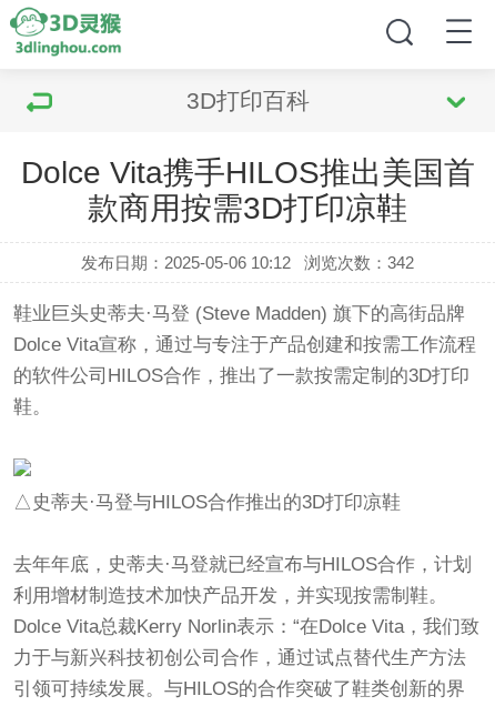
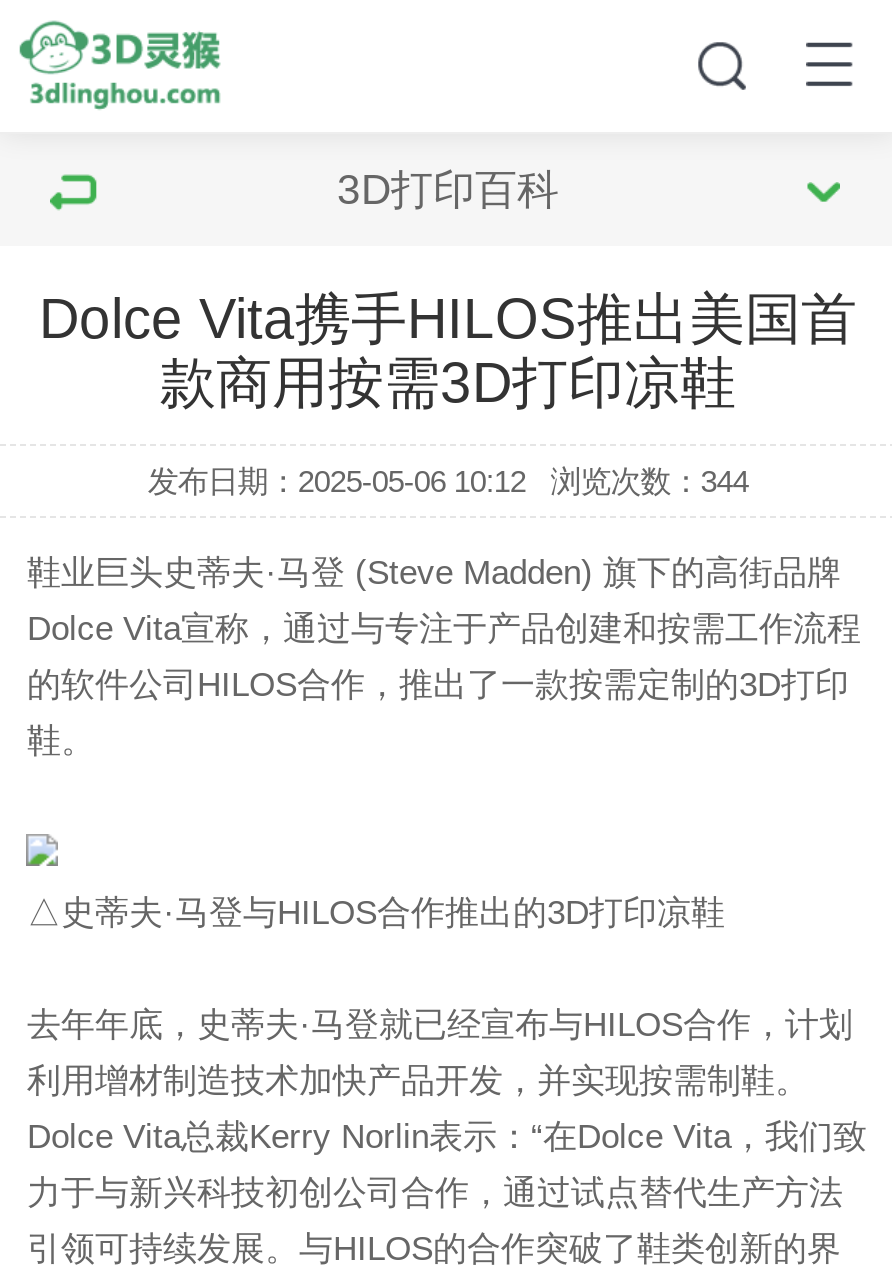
[81,253,414,272] 发布日期：2025-05-06 10:12 浏览次数：342 -> [148,464,748,498] 发布日期：2025-05-06 10:12 浏览次数：344

